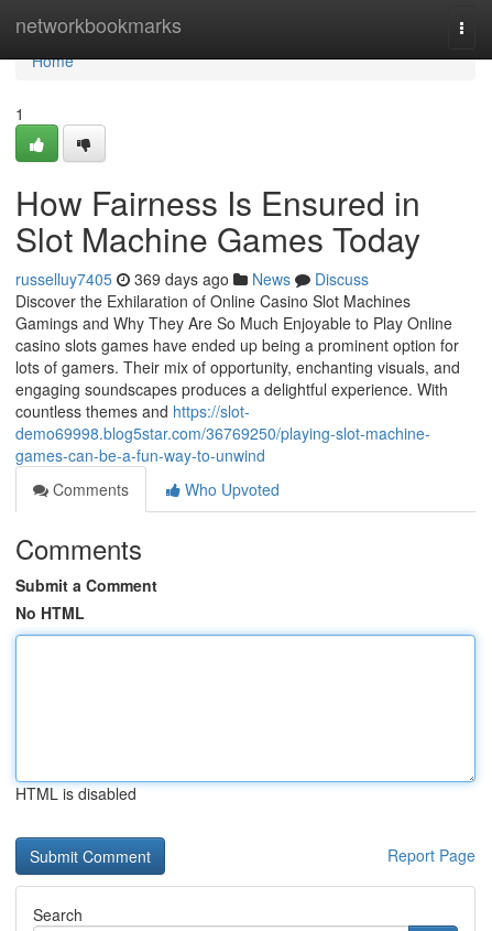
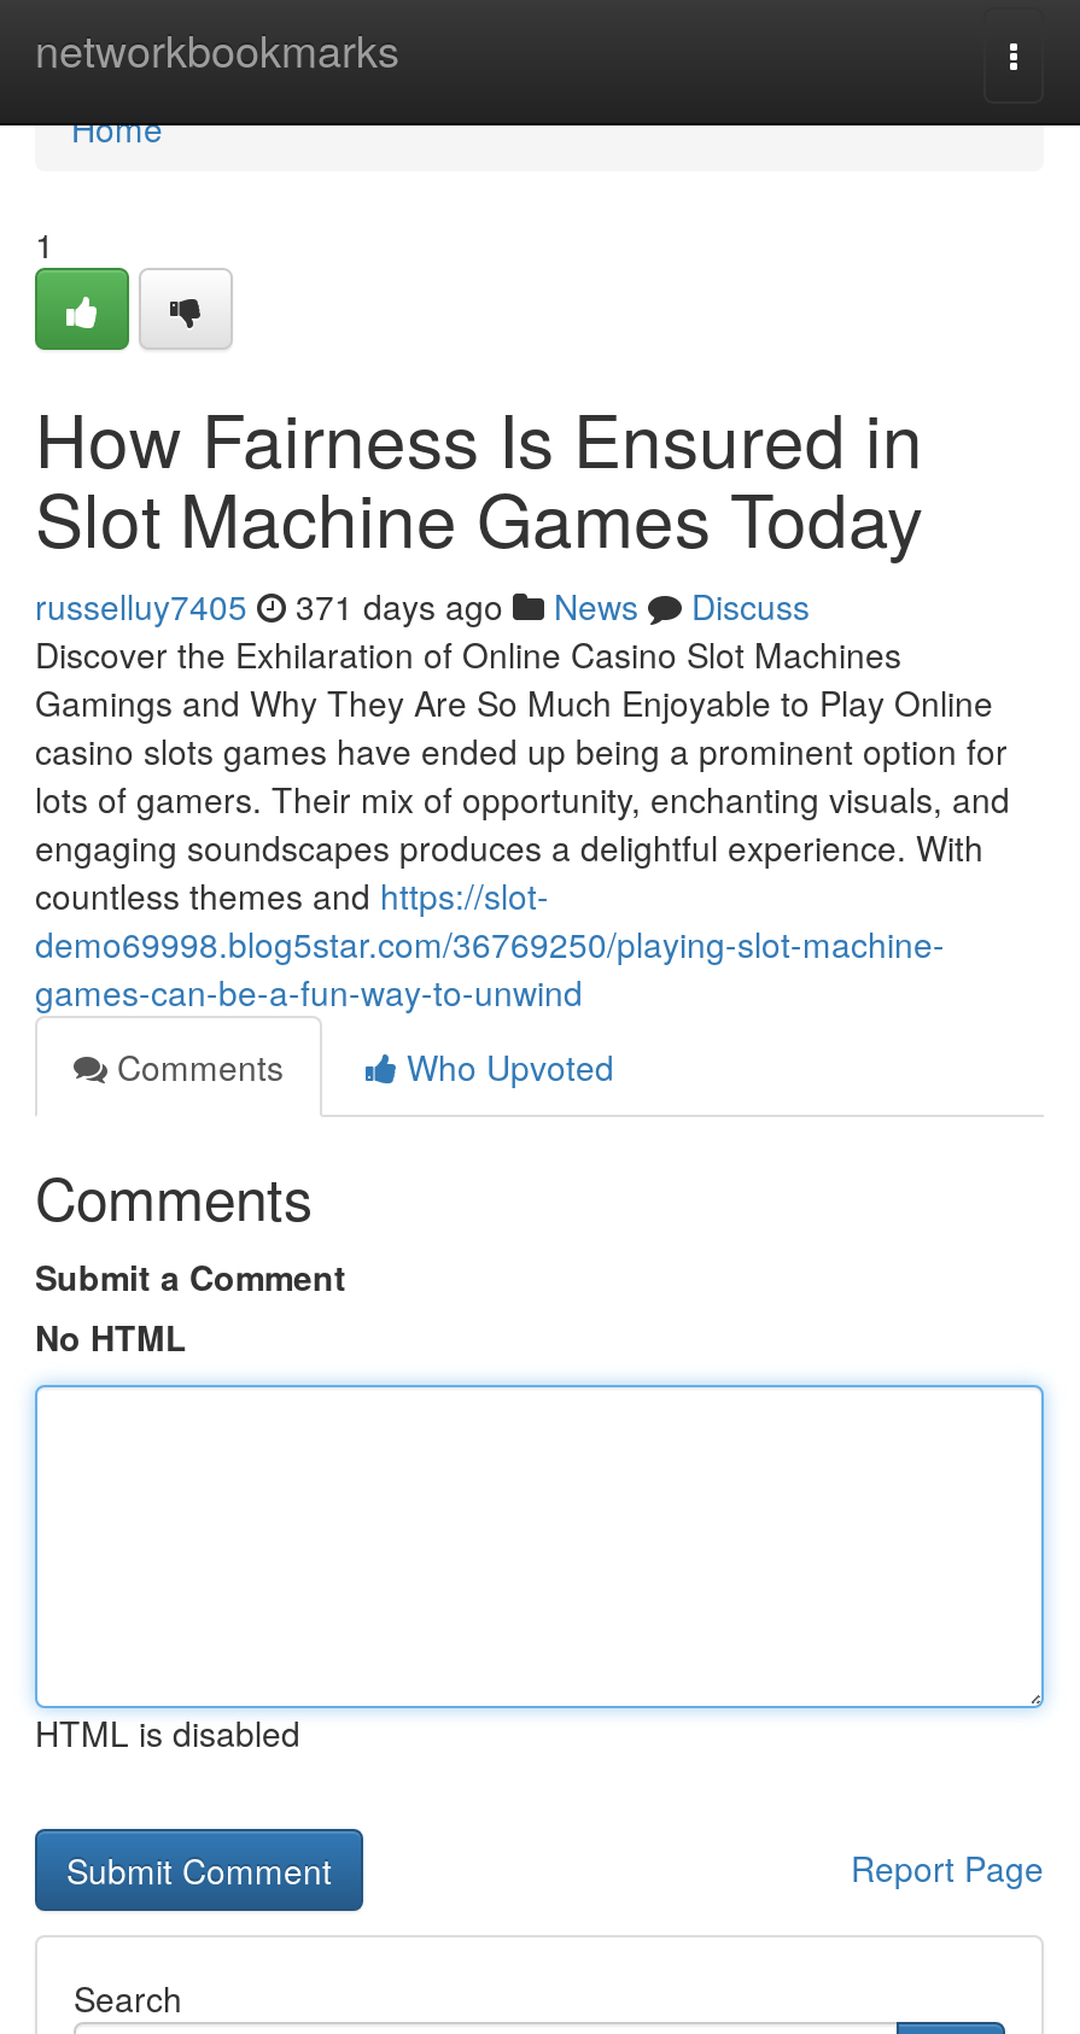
[15,268,369,290] russelluy7405 369 days ago News Discuss -> [35,581,810,630] russelluy7405 371 days ago News Discuss

